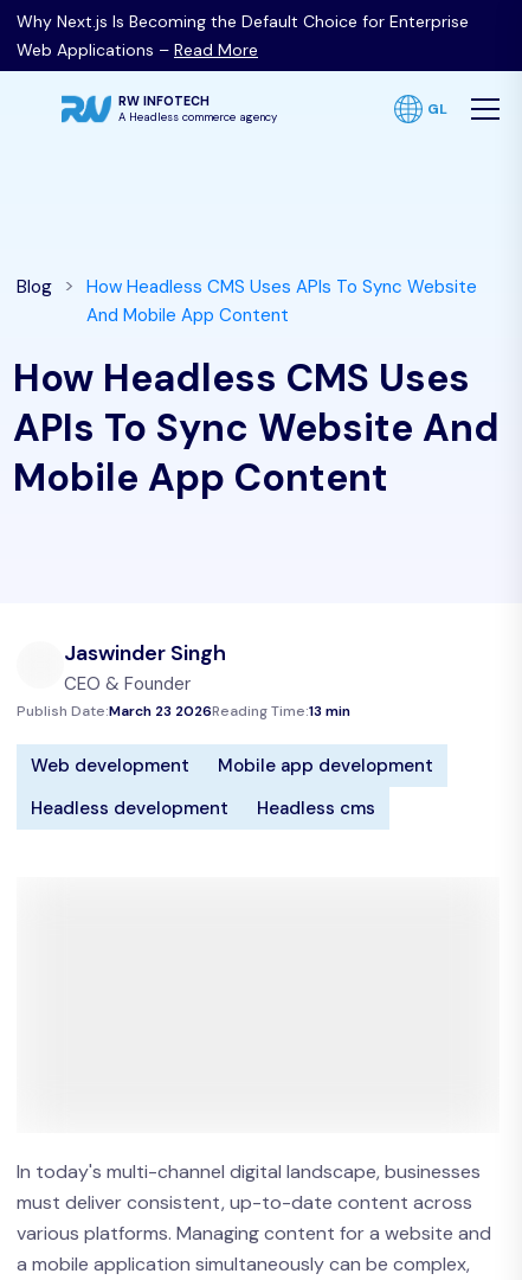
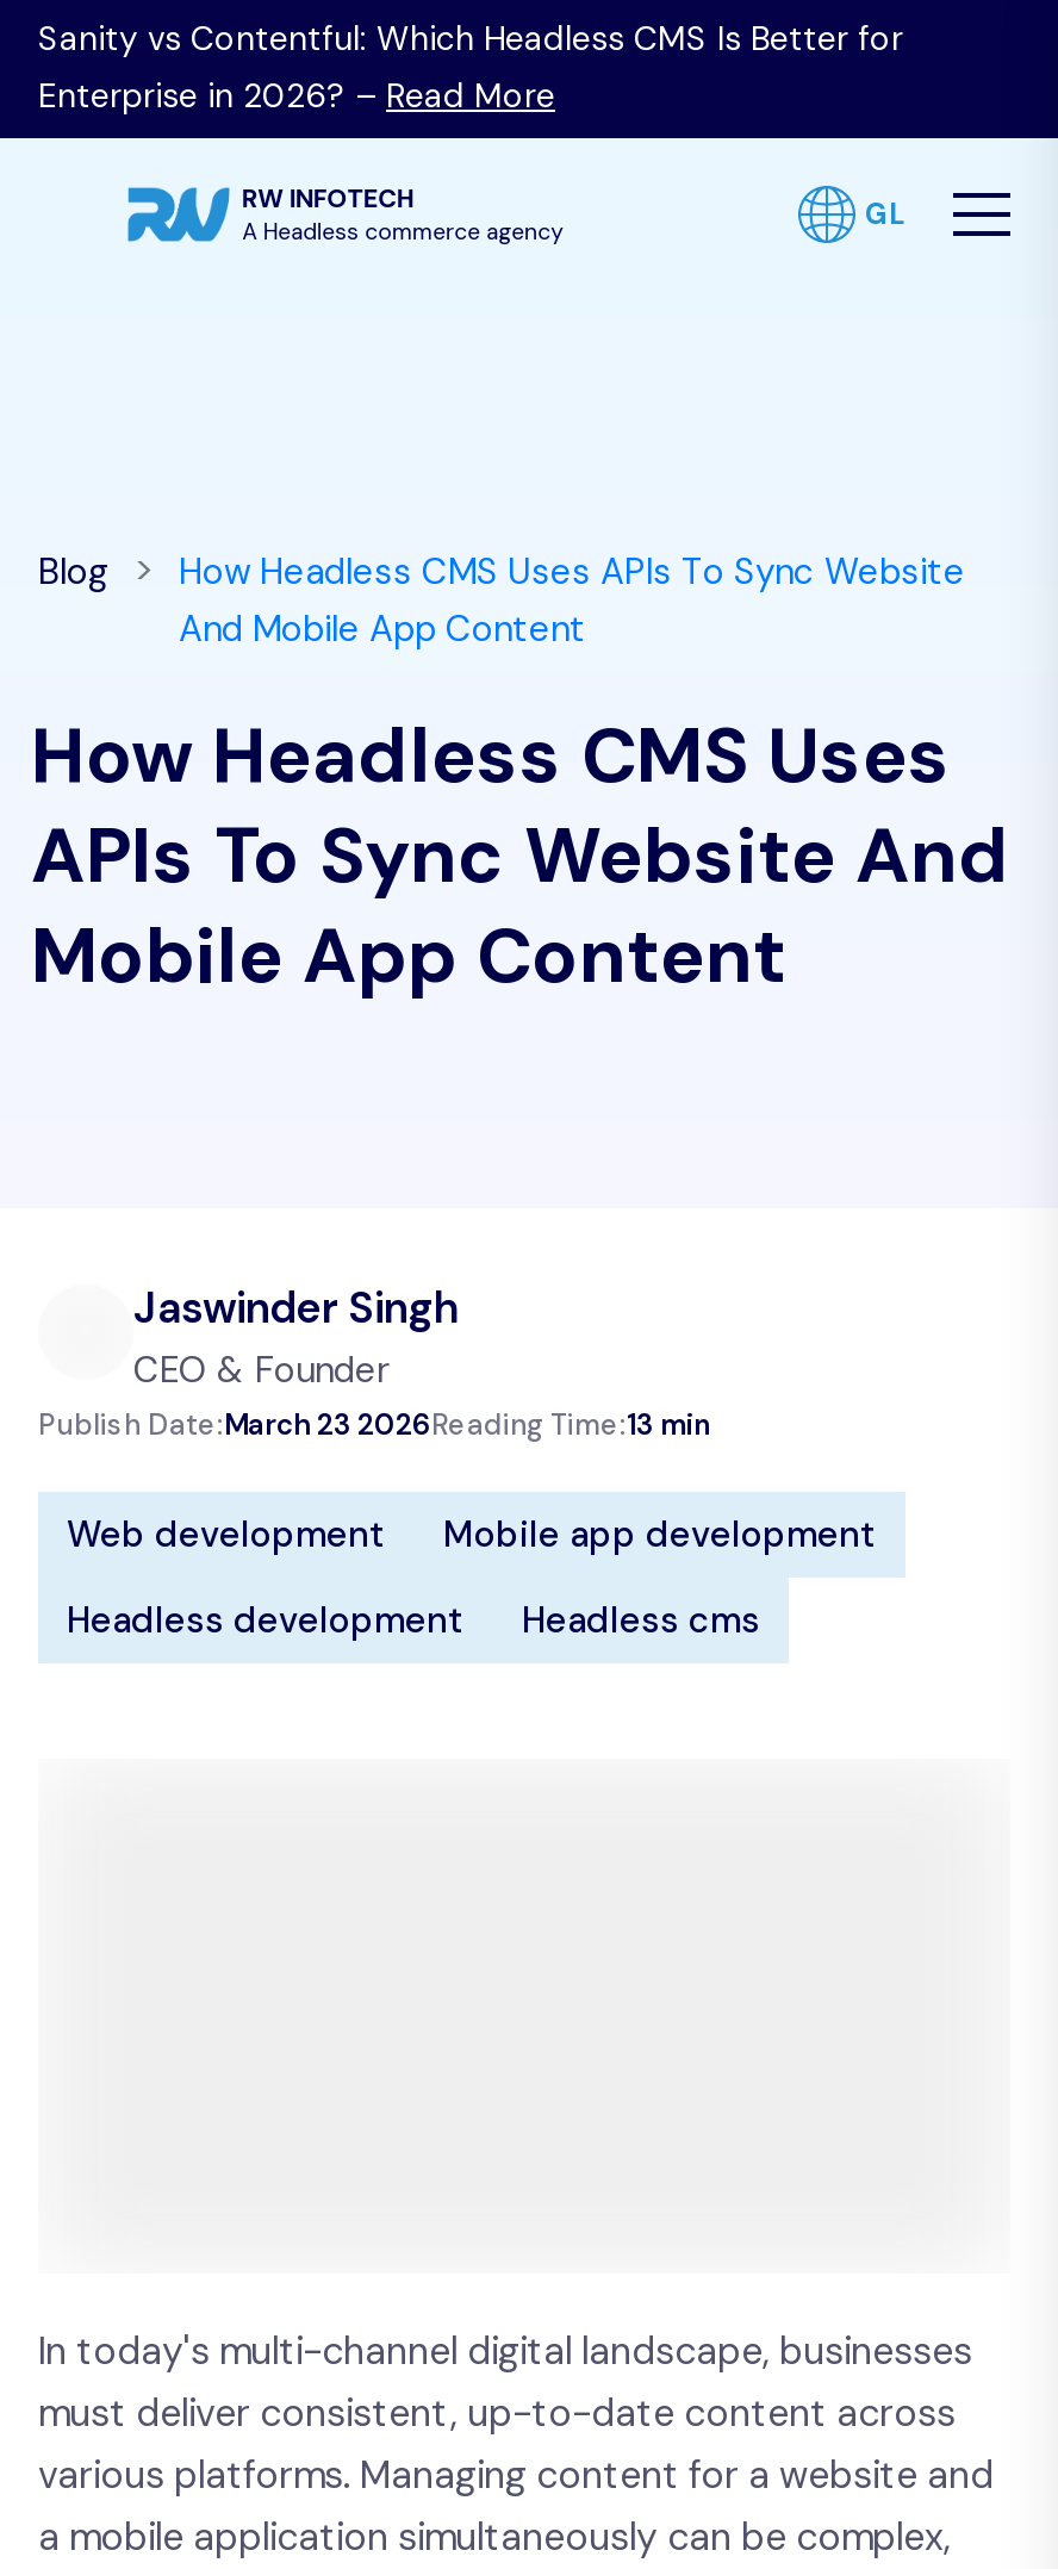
[17,11,469,60] Why Next.js Is Becoming the Default Choice for Enterprise | Web Applications – Read More -> [38,17,903,117] Sanity vs Contentful: Which Headless CMS Is Better for | Enterprise in 2026? – Read More

